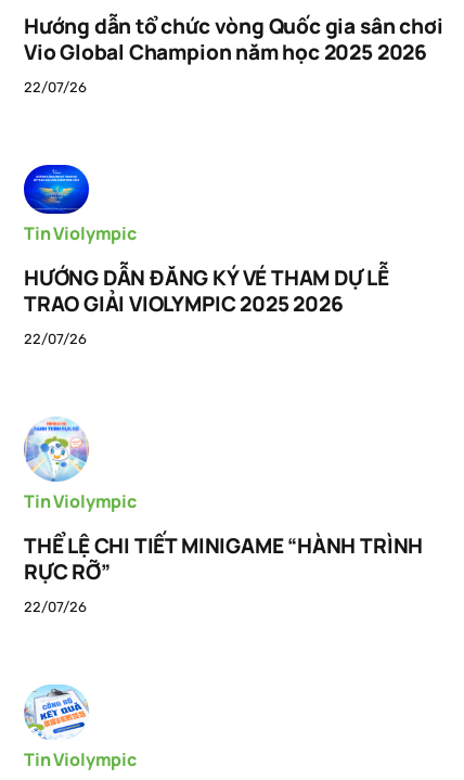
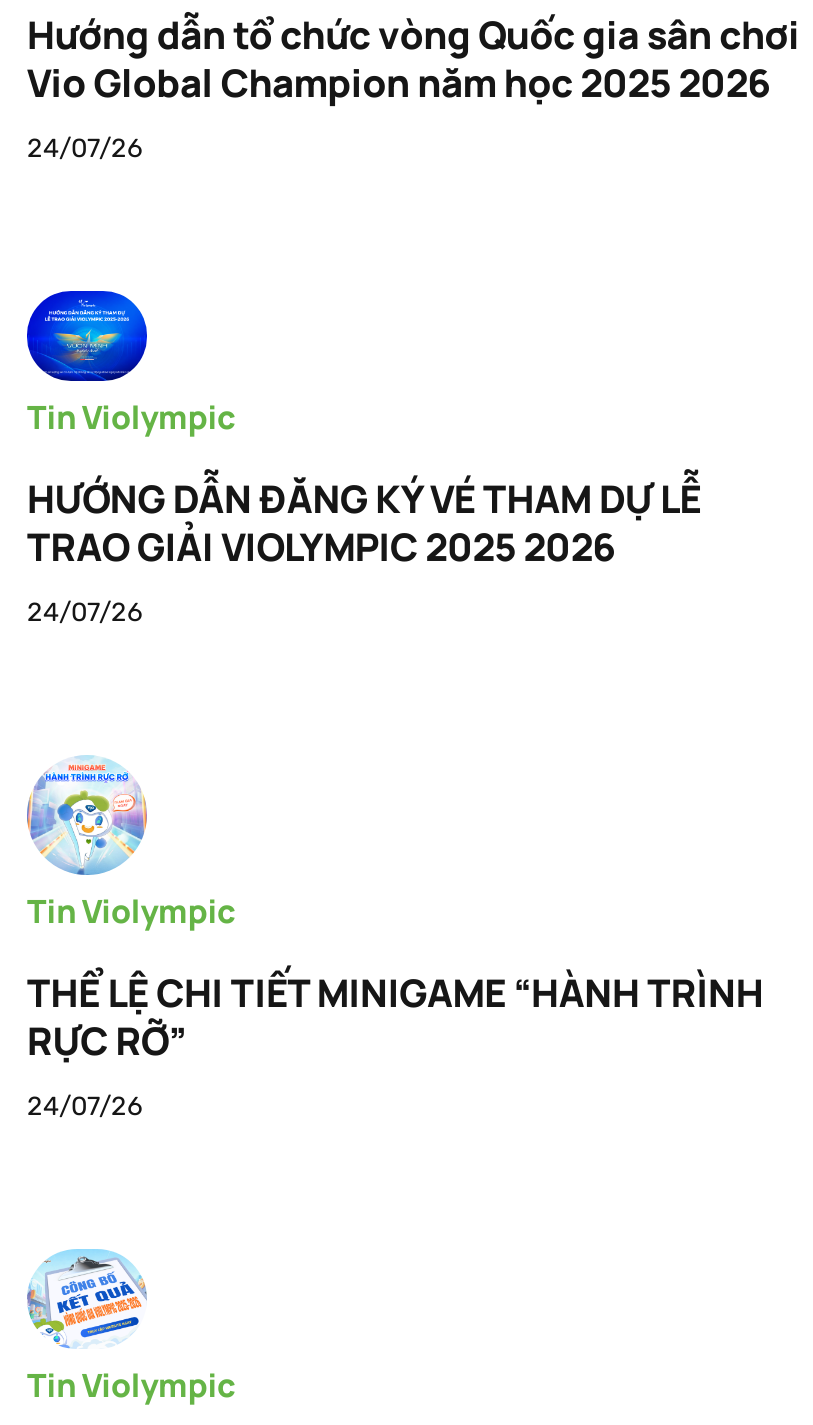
[24,80,87,96] 22/07/26 -> [27,134,143,164] 24/07/26
[24,331,87,347] 22/07/26 -> [27,598,143,628] 24/07/26
[24,599,87,615] 22/07/26 -> [27,1092,143,1122] 24/07/26

